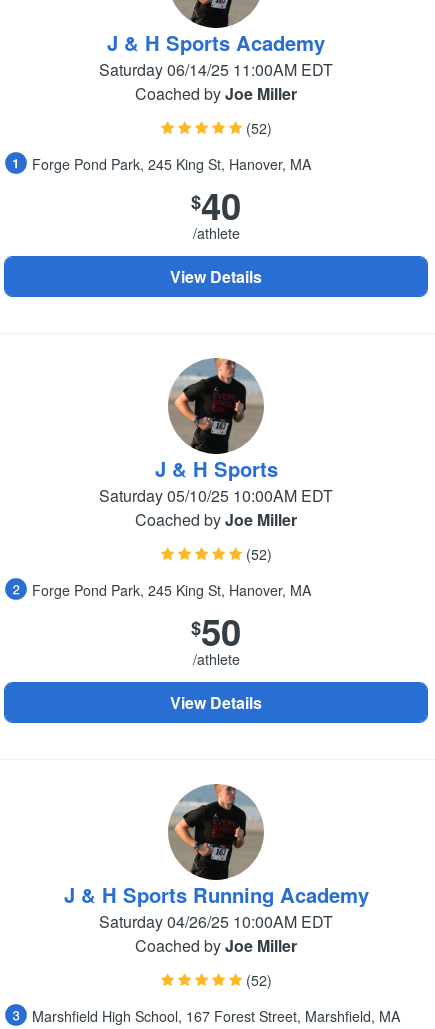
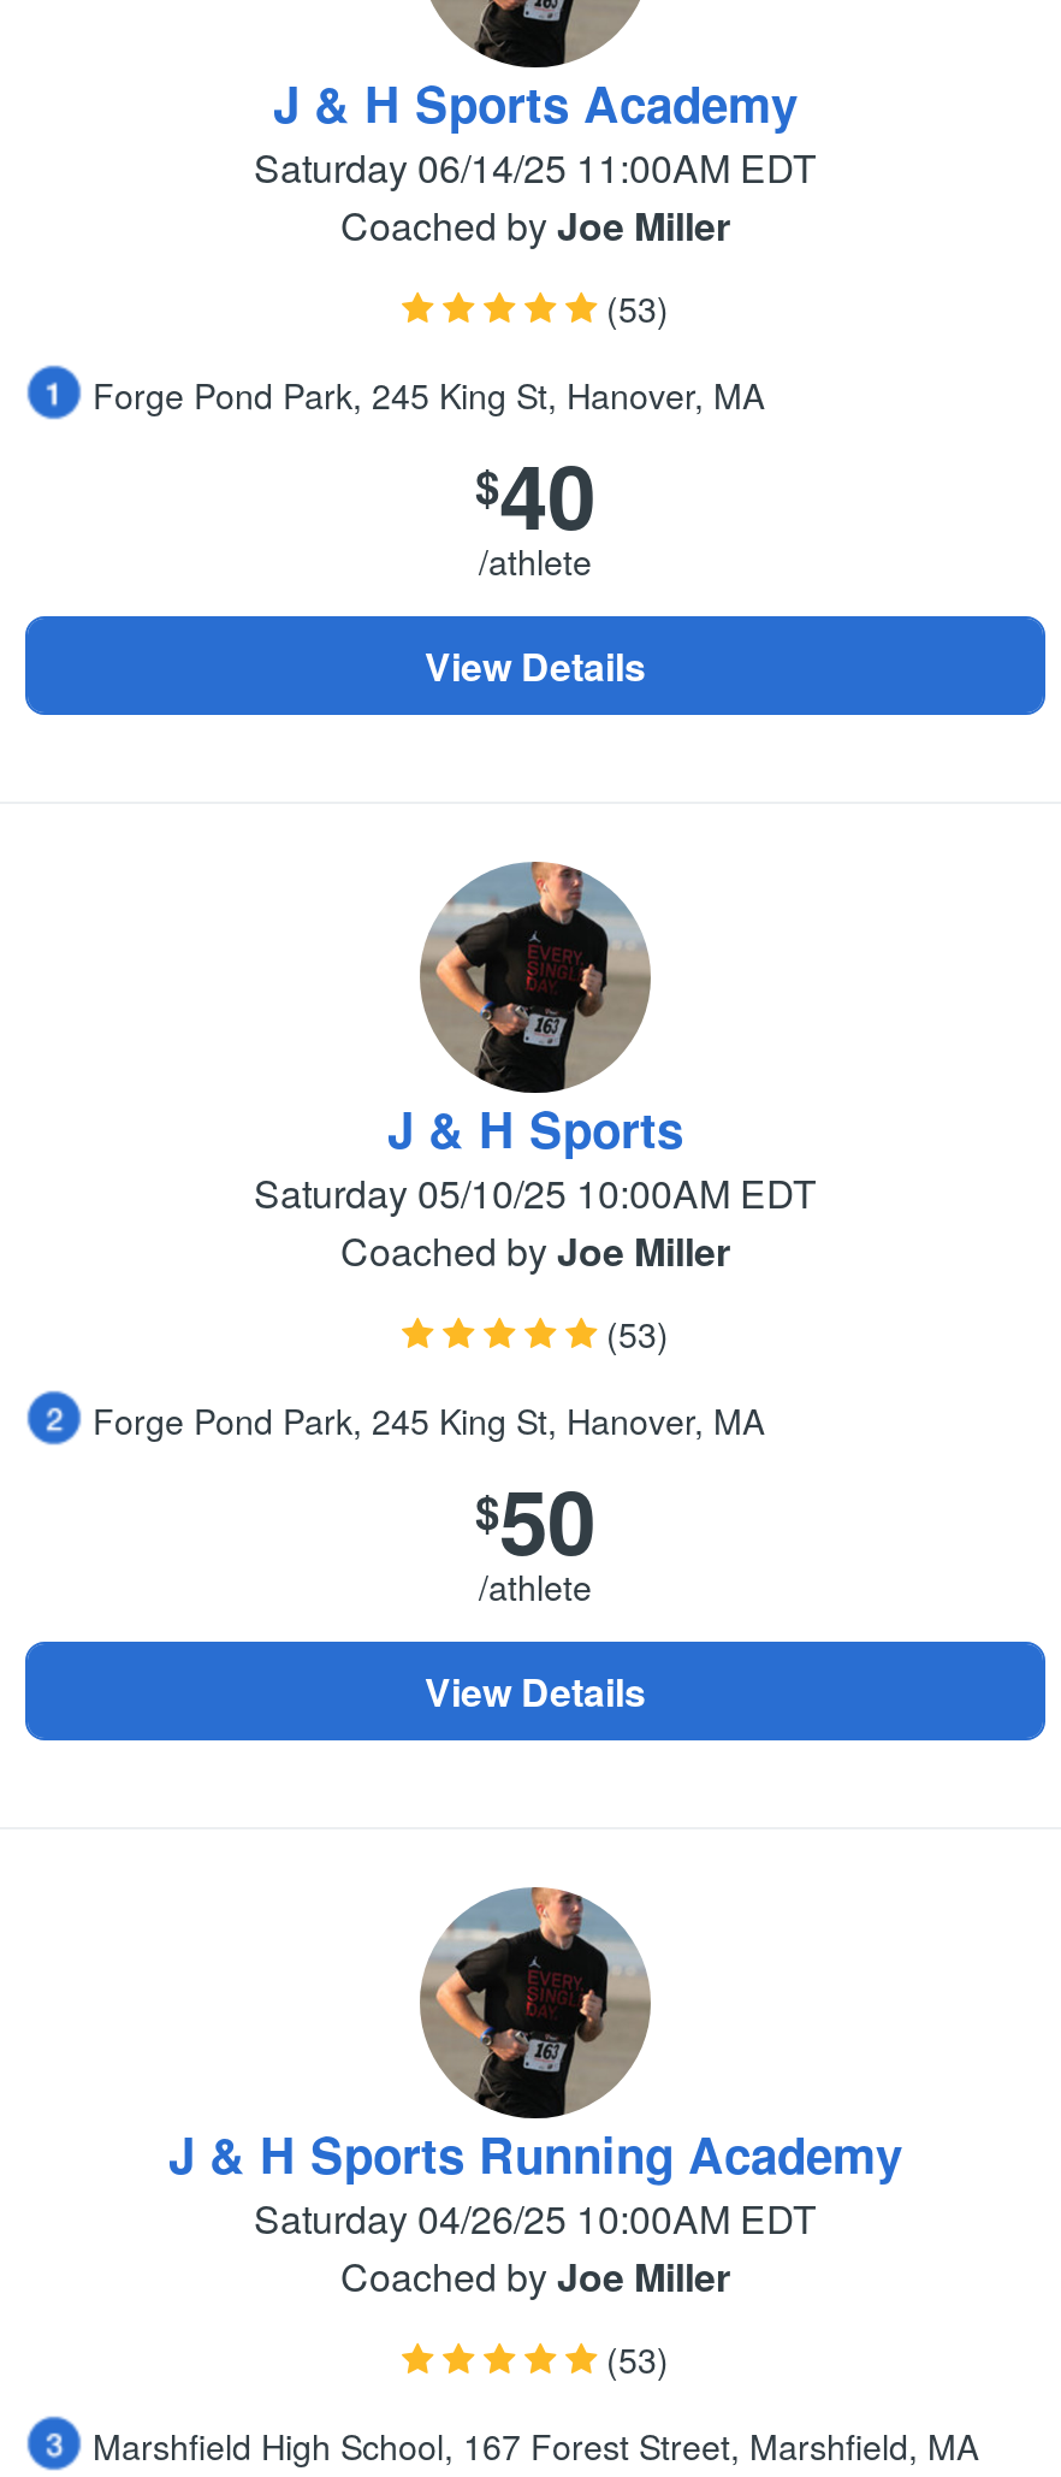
[241,118,271,138] (52) -> [597,284,669,332] (53)
[241,544,271,564] (52) -> [597,1310,669,1358] (53)
[241,970,271,990] (52) -> [597,2335,669,2383] (53)

